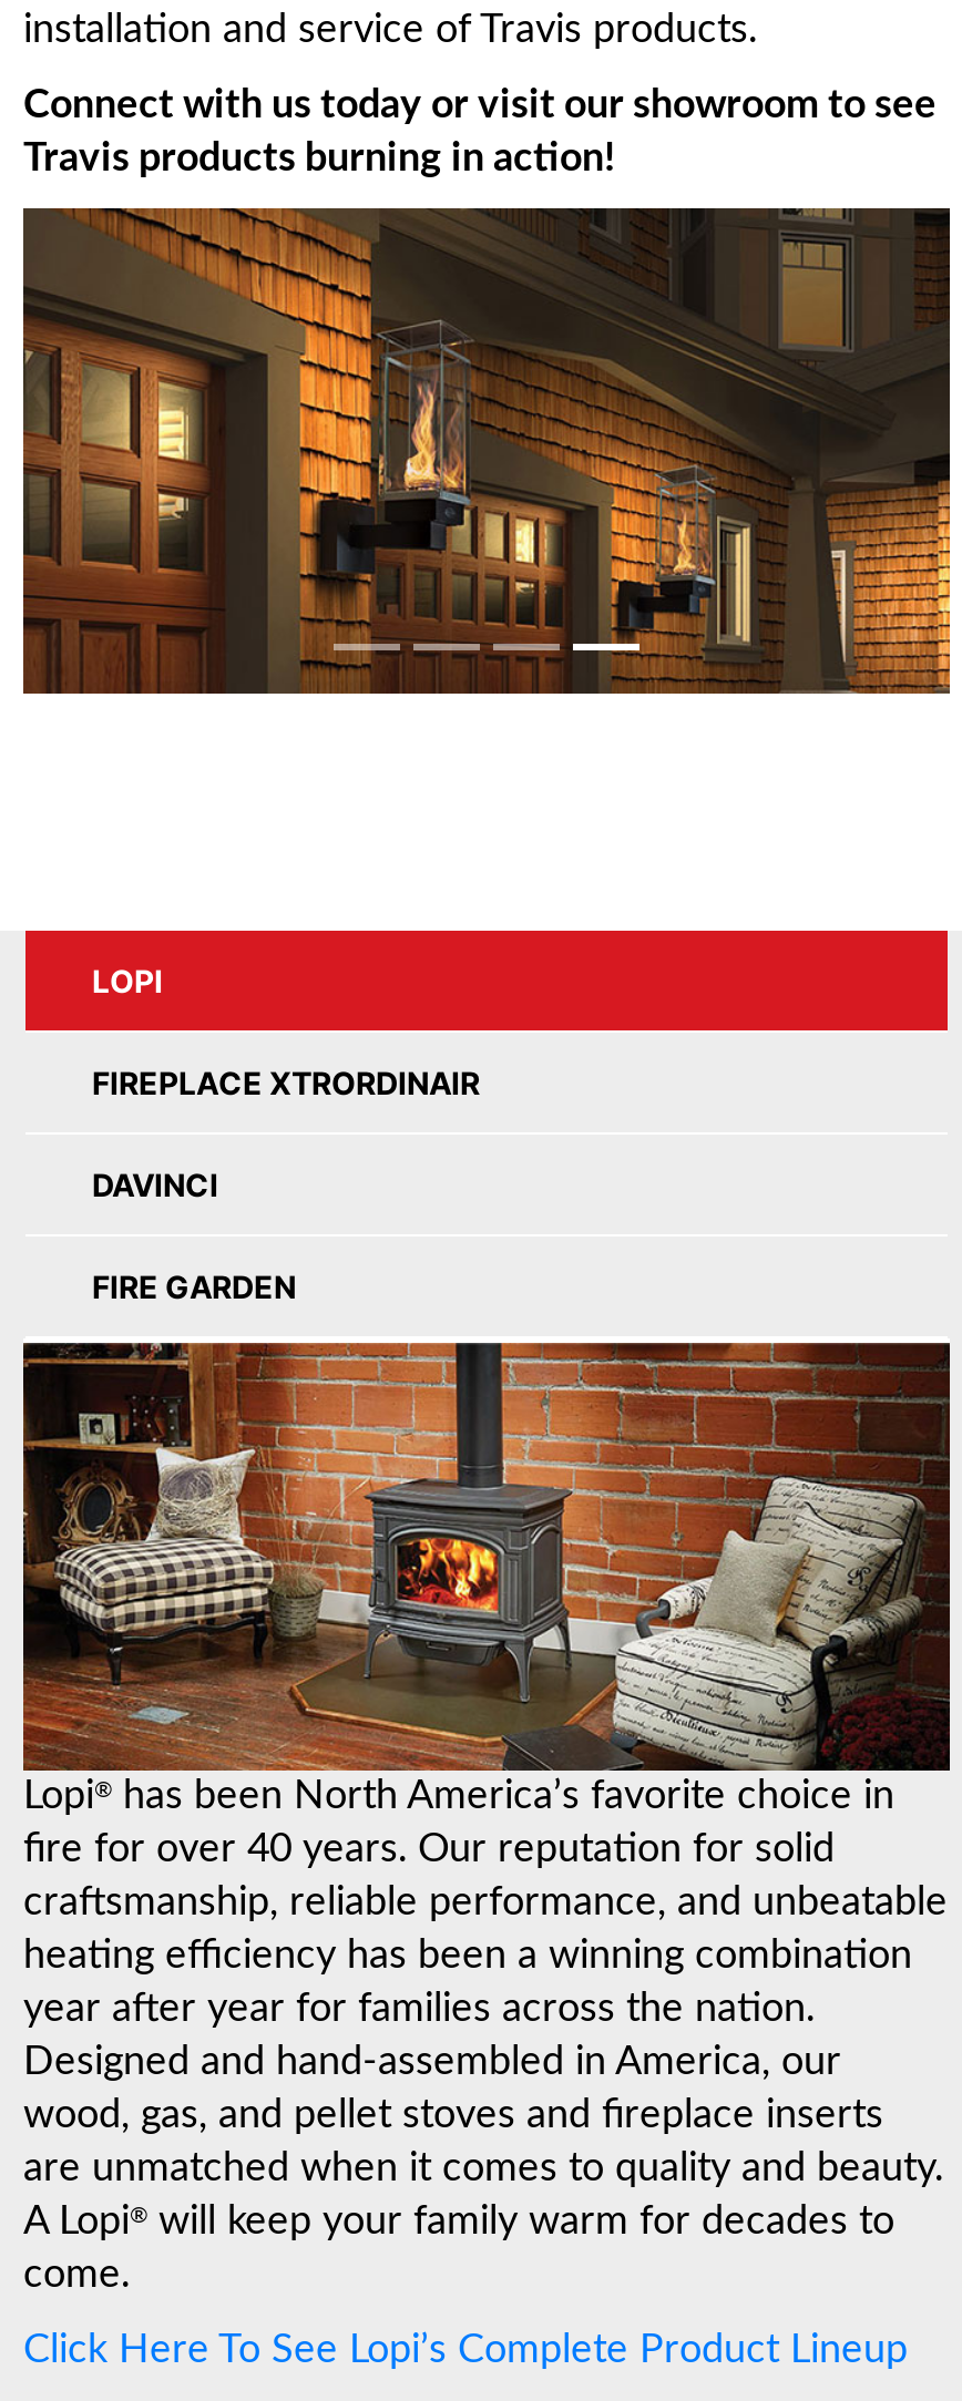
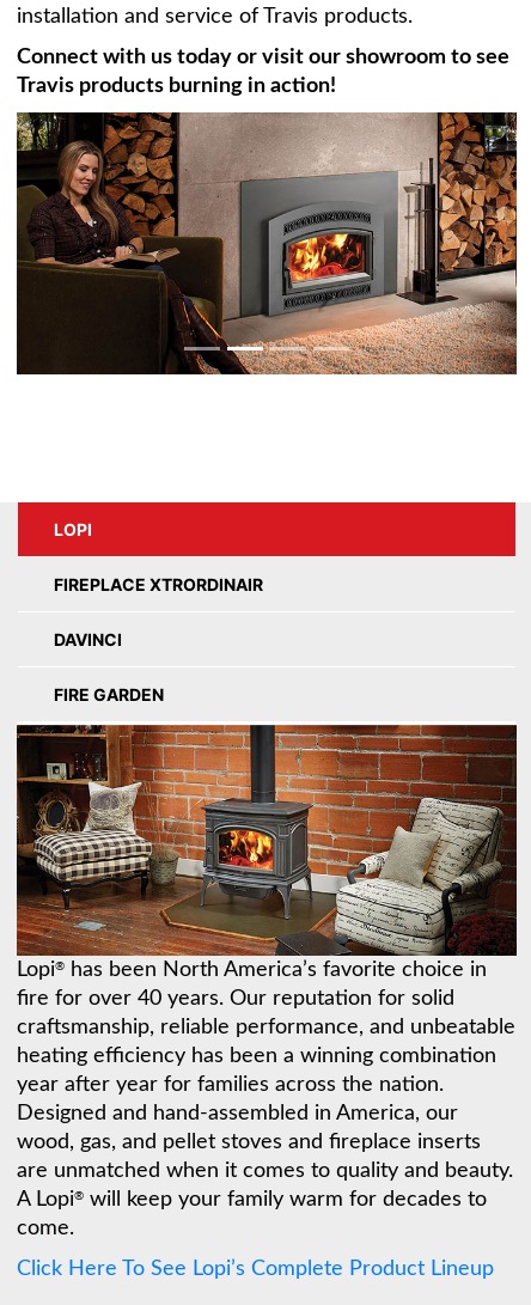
[23,206,952,696] [image] -> [17,111,518,376] [image]

